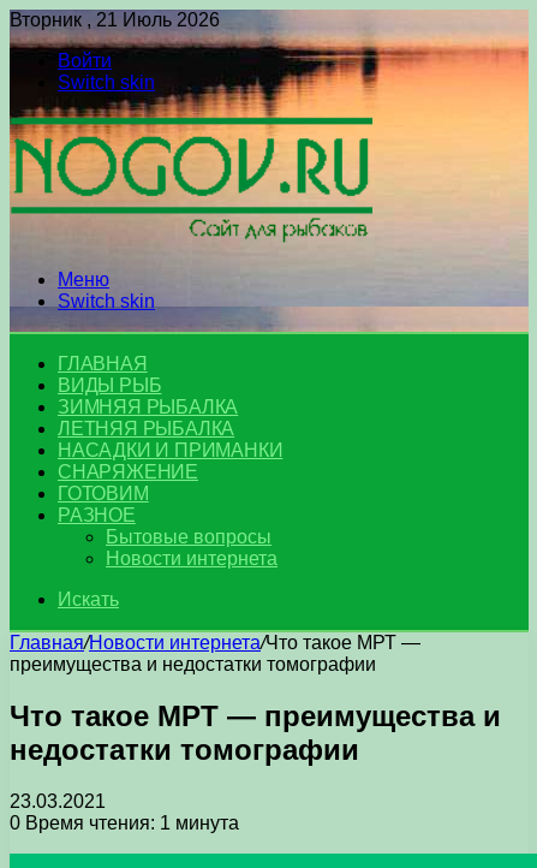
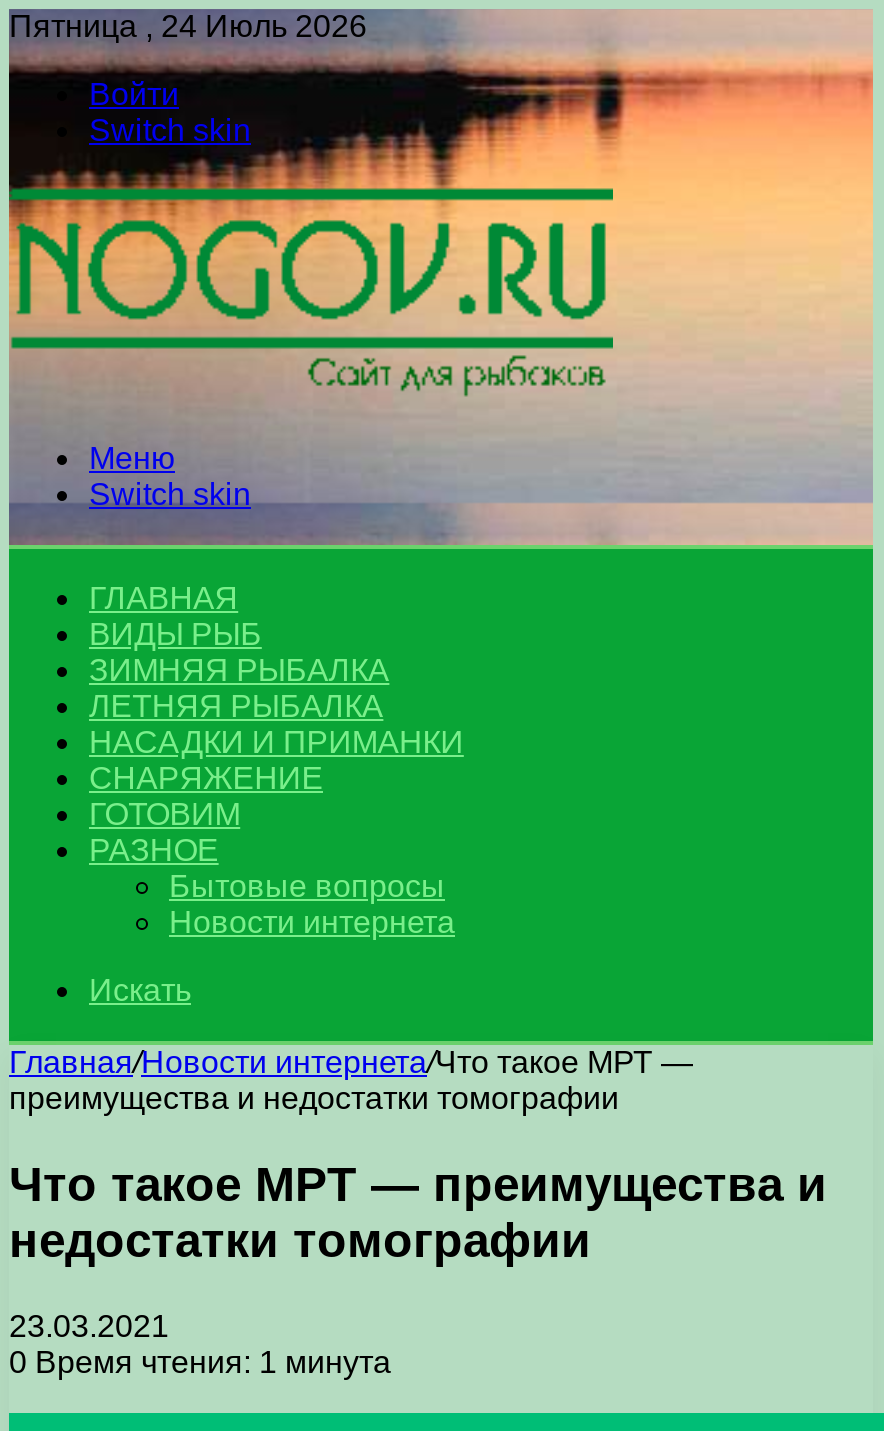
[10,10,220,30] Вторник , 21 Июль 2026 -> [9,9,367,43] Пятница , 24 Июль 2026

